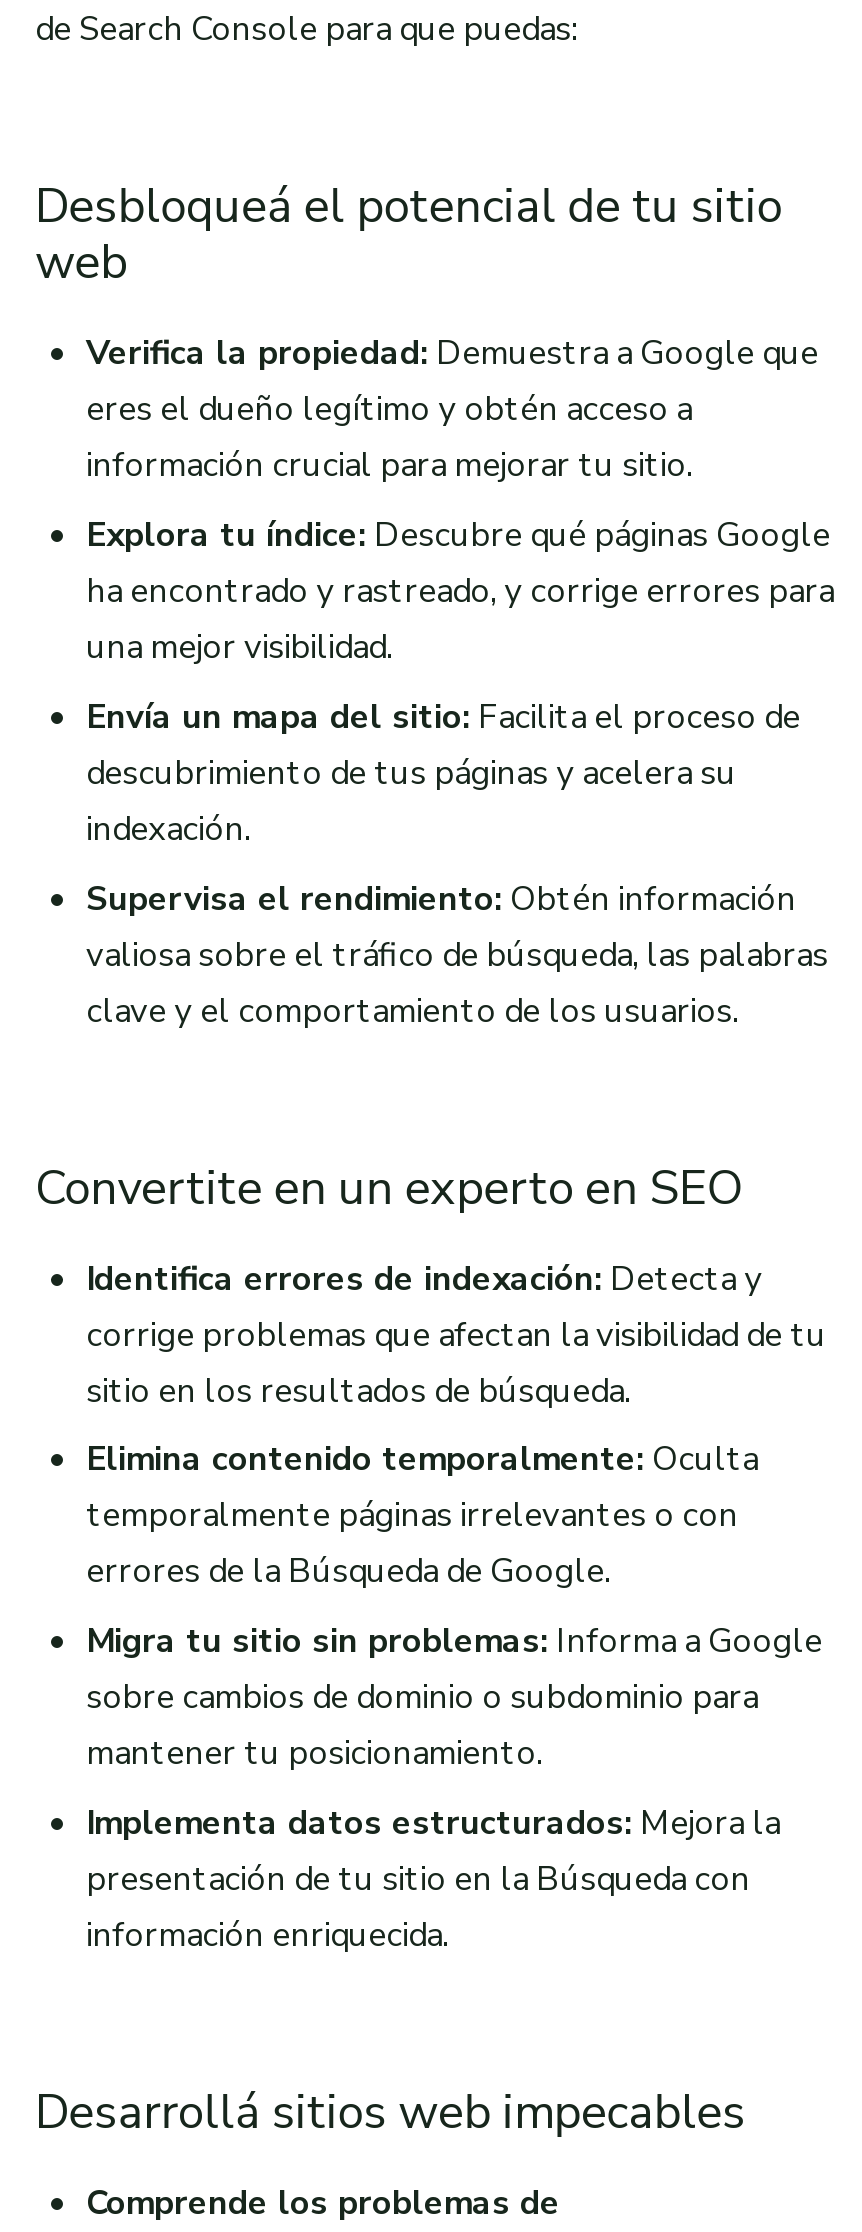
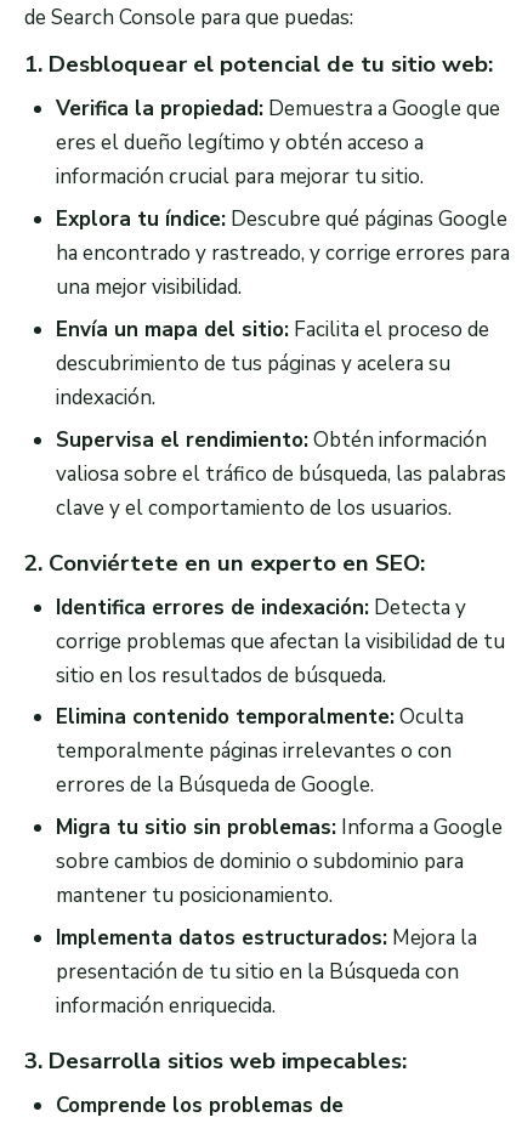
[35,174,782,294] Desbloqueá el potencial de tu sitio | web -> [24,49,493,81] 1. Desbloquear el potencial de tu sitio web:
[35,1155,740,1219] Convertite en un experto en SEO -> [24,547,425,579] 2. Conviértete en un experto en SEO:
[35,2080,746,2144] Desarrollá sitios web impecables -> [24,1045,407,1077] 3. Desarrolla sitios web impecables:

